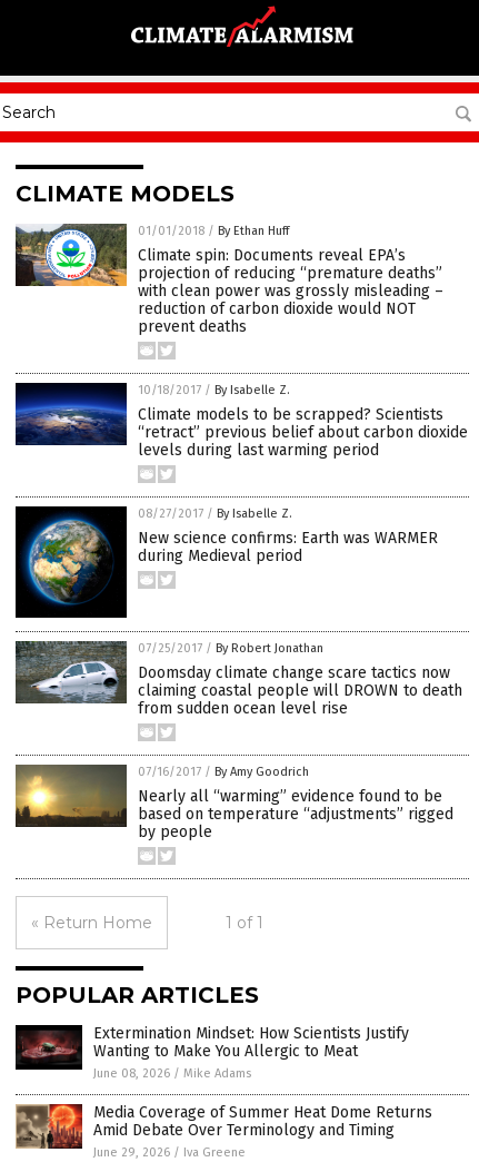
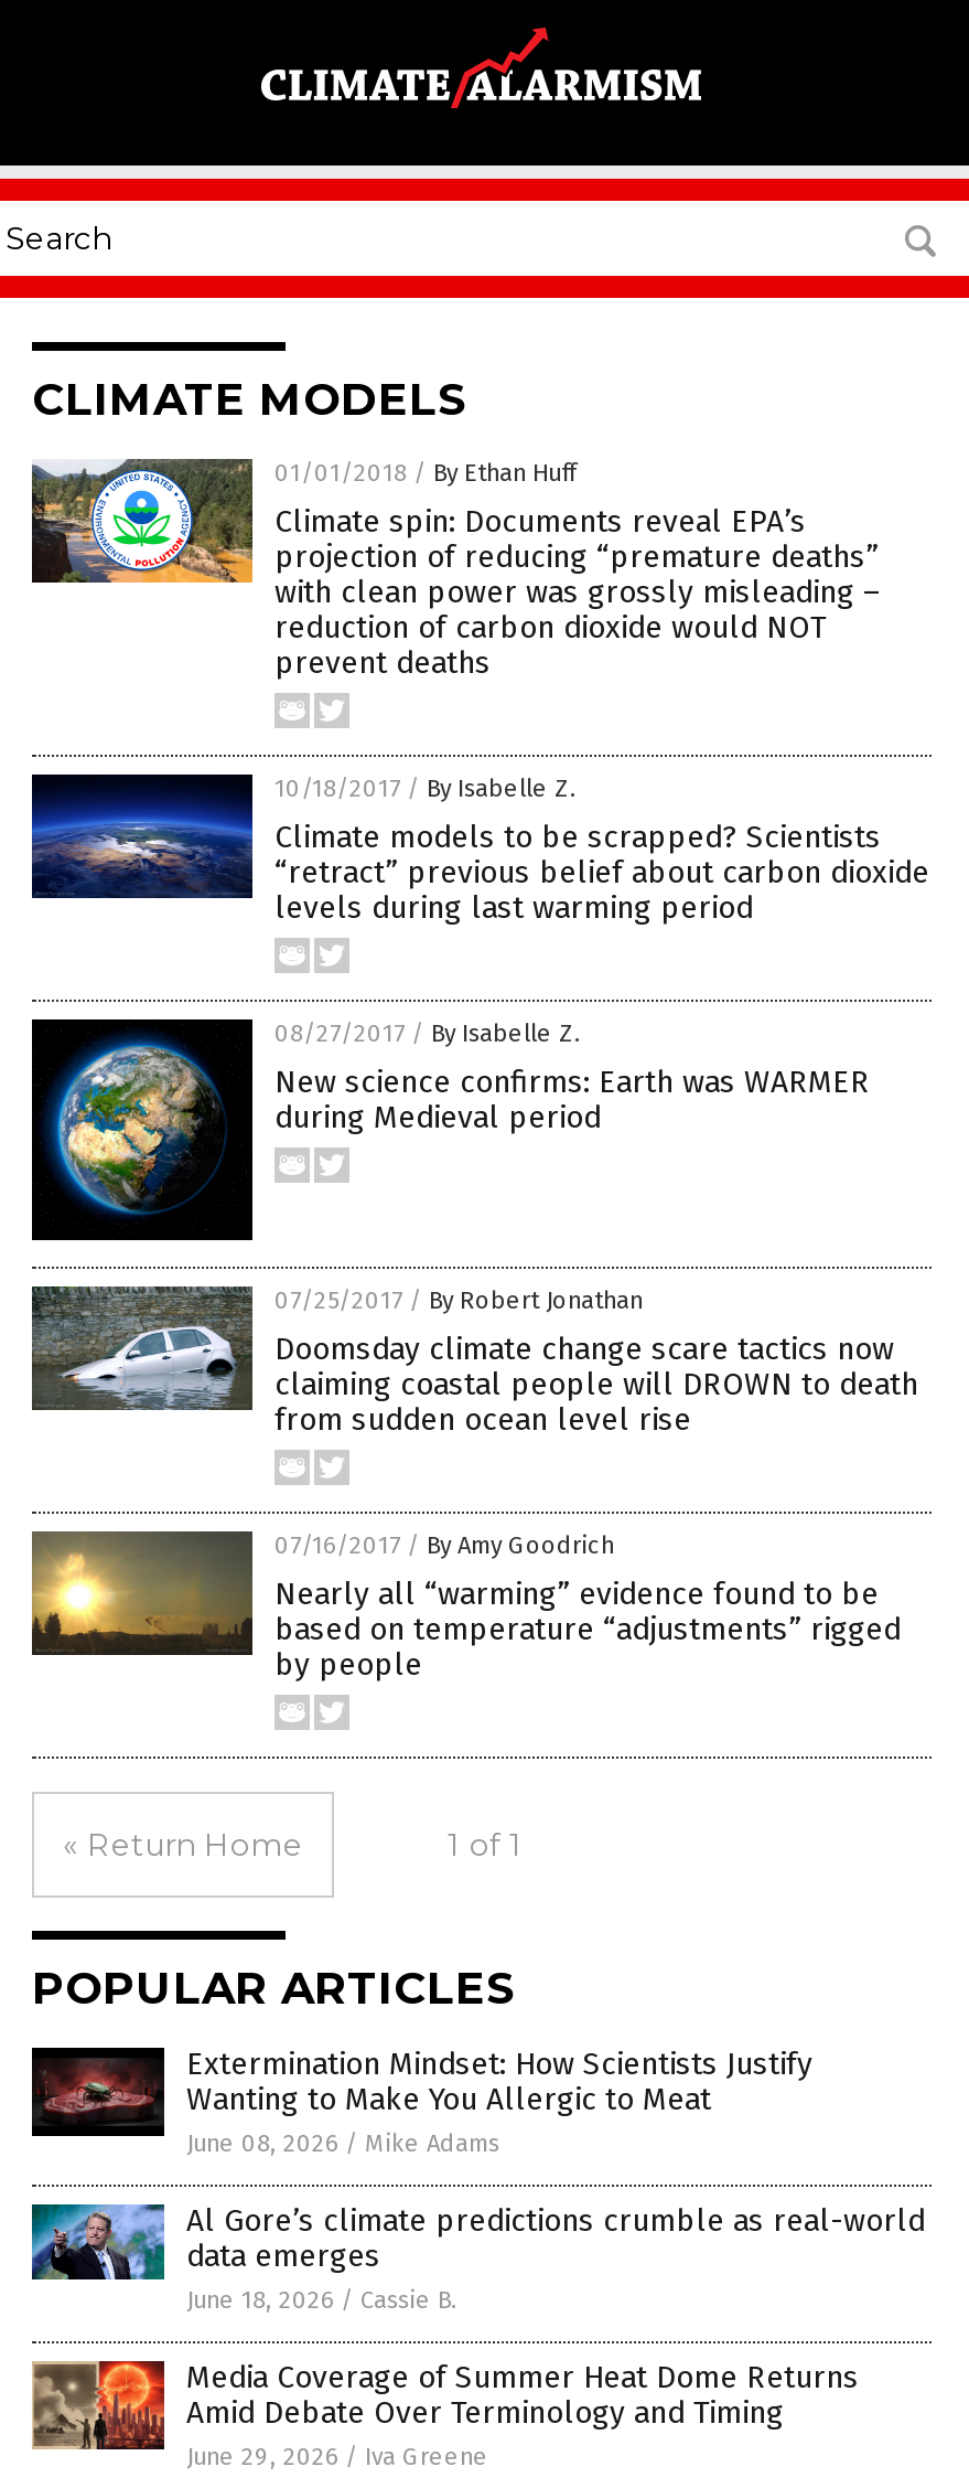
none -> [30,2202,925,2315] [image] | Al Gore’s climate predictions crumble as real-world | data emerges | June 18, 2026 / Cassie B.

